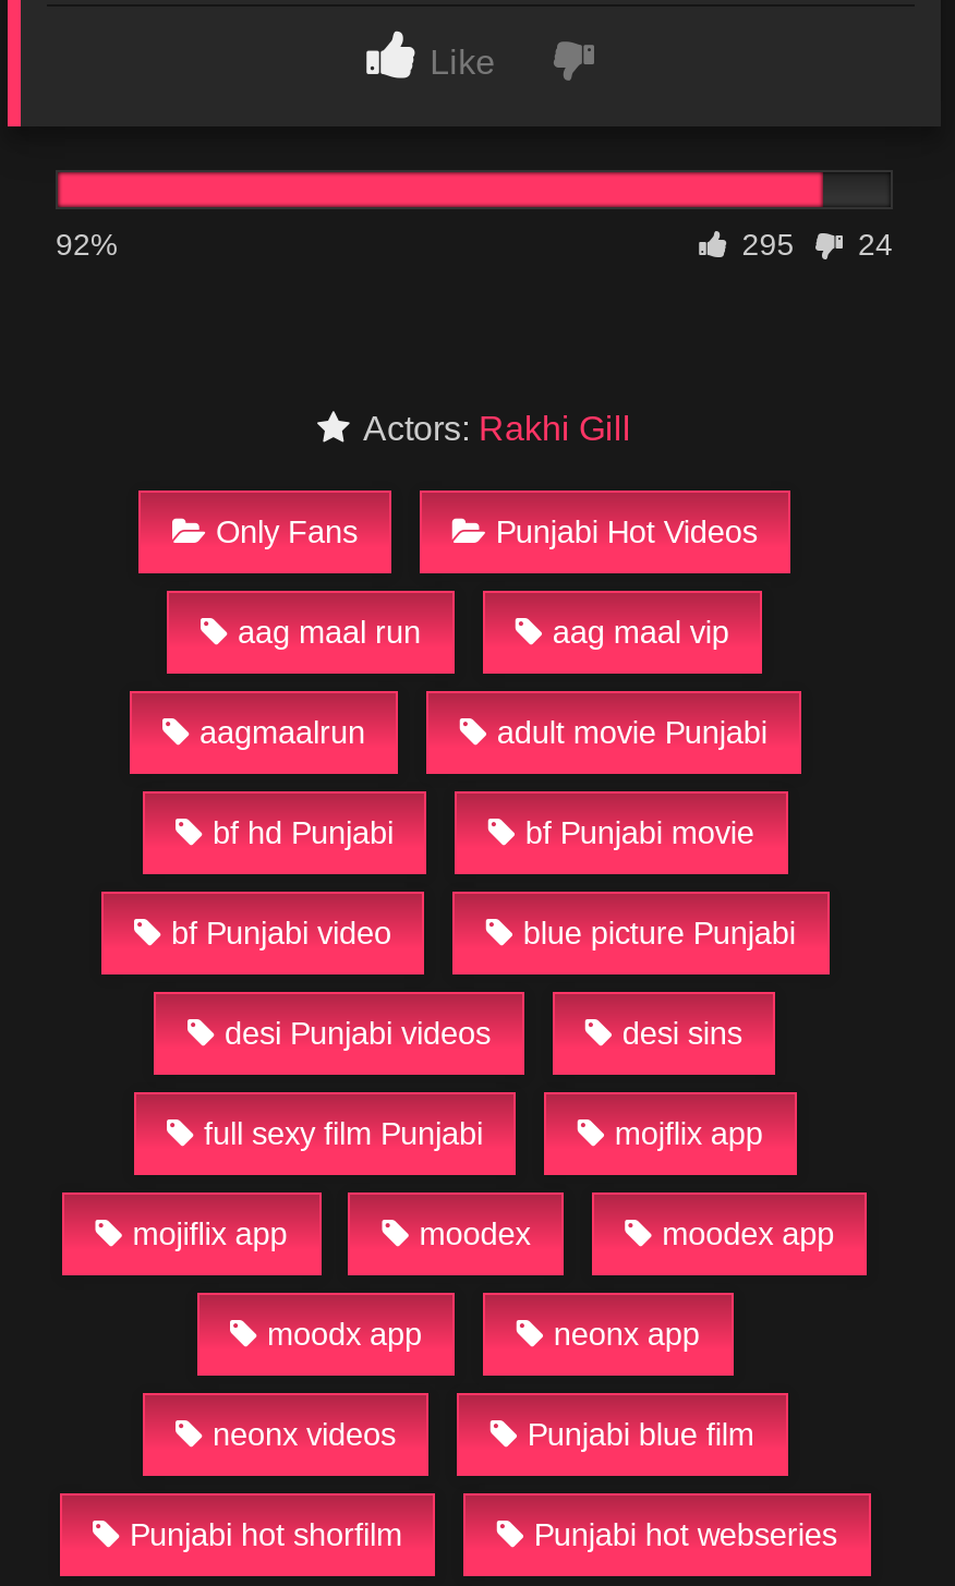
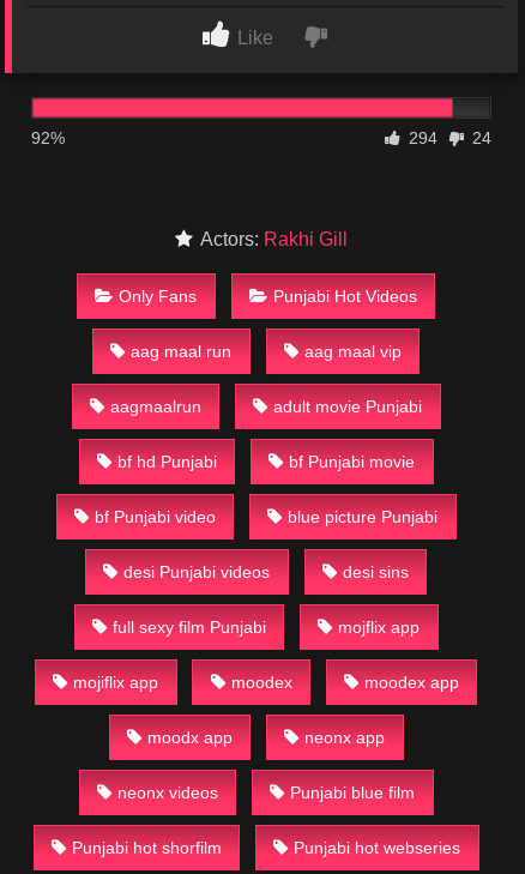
[742,227,893,262] 295 24 -> [408,129,491,148] 294 24

